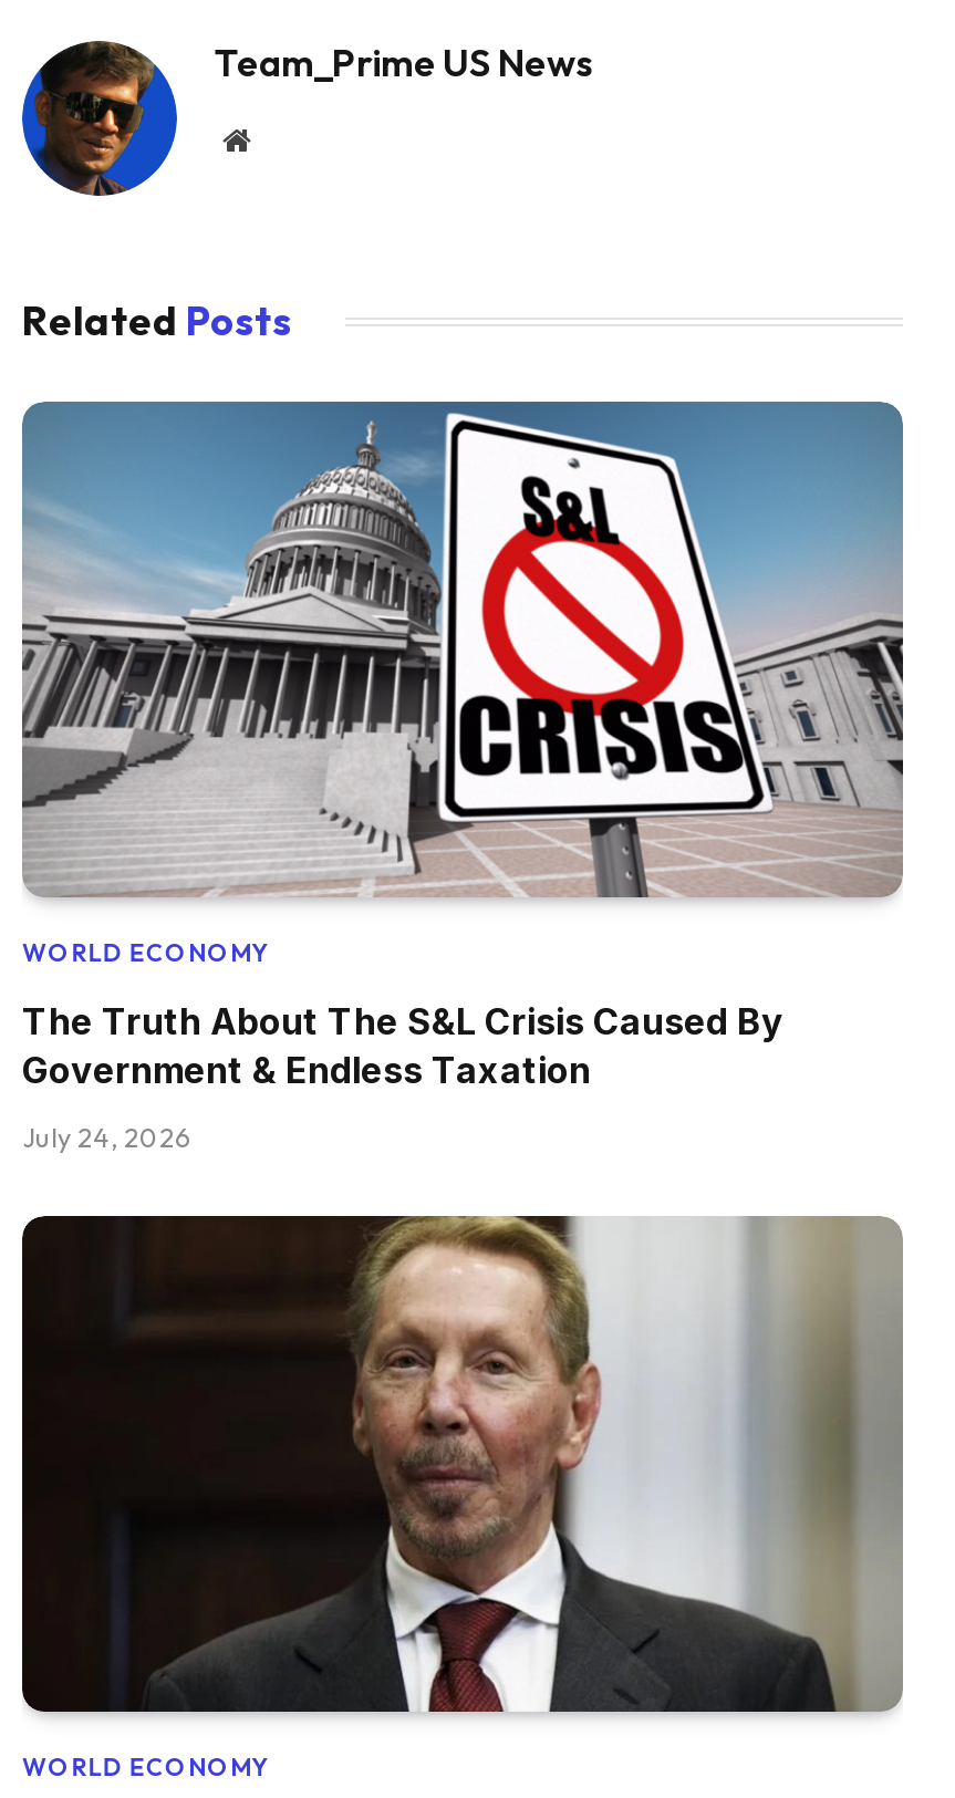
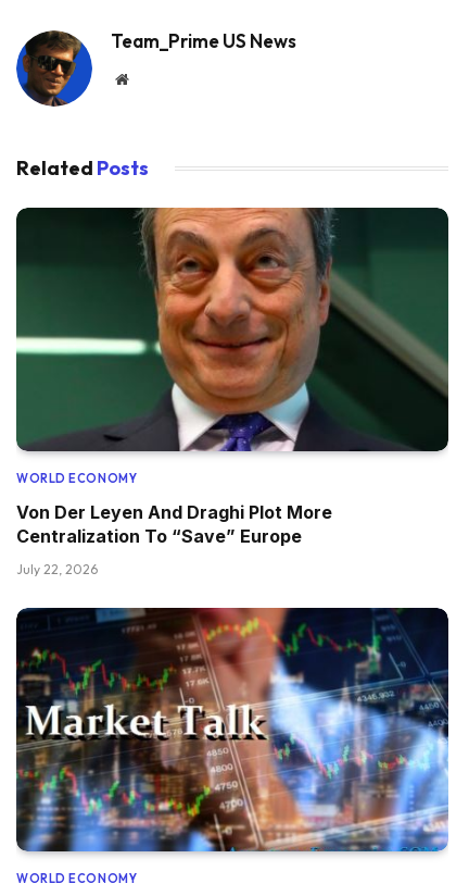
[20,398,905,898] [image] -> [15,207,449,452] [image]
[22,998,783,1091] The Truth About The S&L Crisis Caused By | Government & Endless Taxation -> [16,501,332,547] Von Der Leyen And Draghi Plot More | Centralization To “Save” Europe
[22,1120,190,1153] July 24, 2026 -> [16,561,98,578] July 22, 2026
[20,1213,905,1715] [image] -> [15,607,449,853] [image]

